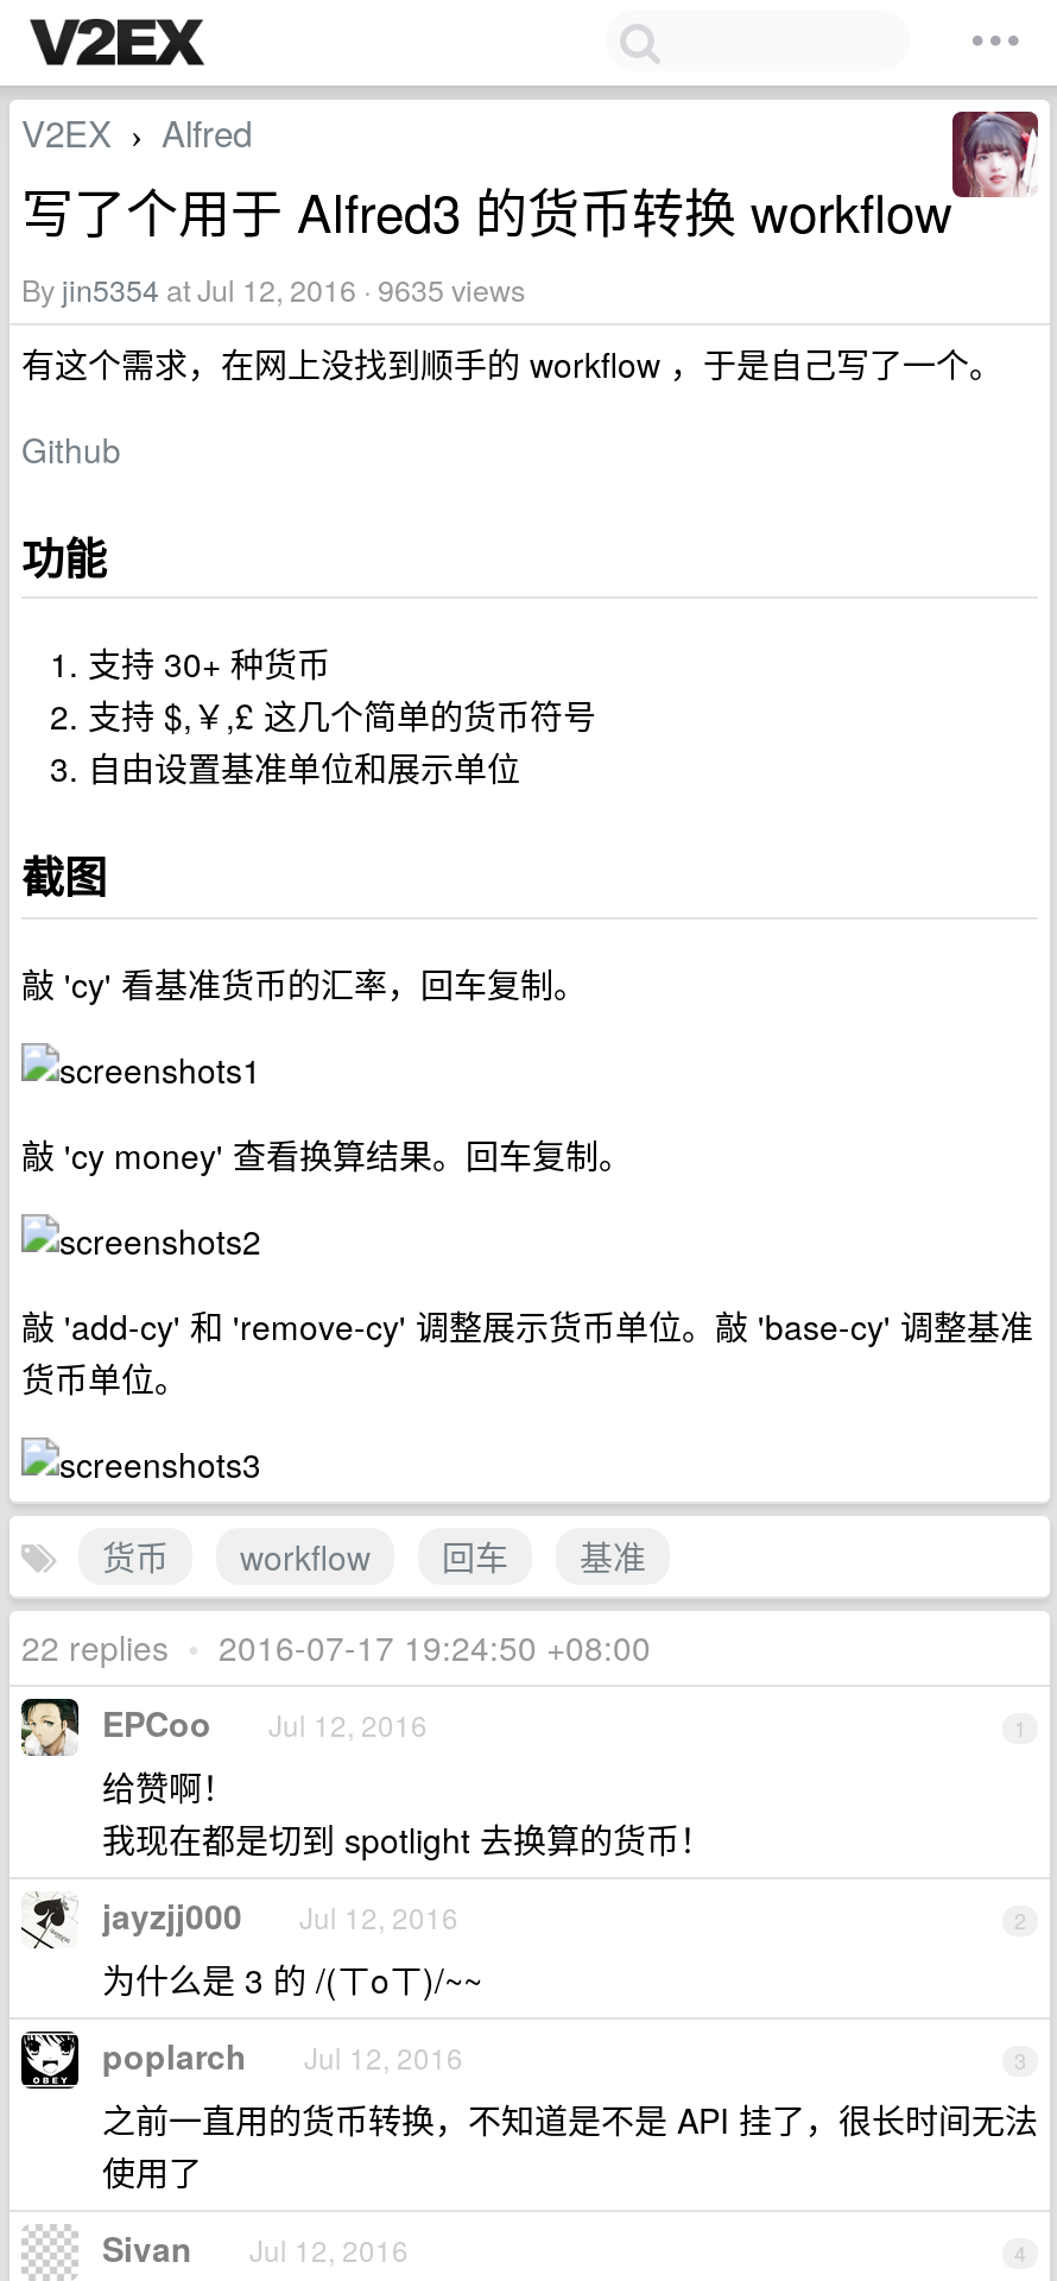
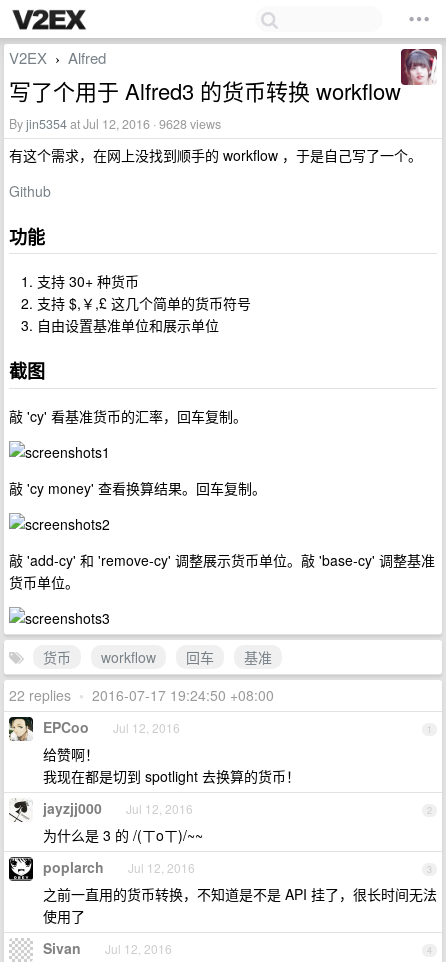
[21,268,525,311] By jin5354 at Jul 12, 2016 · 9635 views -> [9,115,221,133] By jin5354 at Jul 12, 2016 · 9628 views

